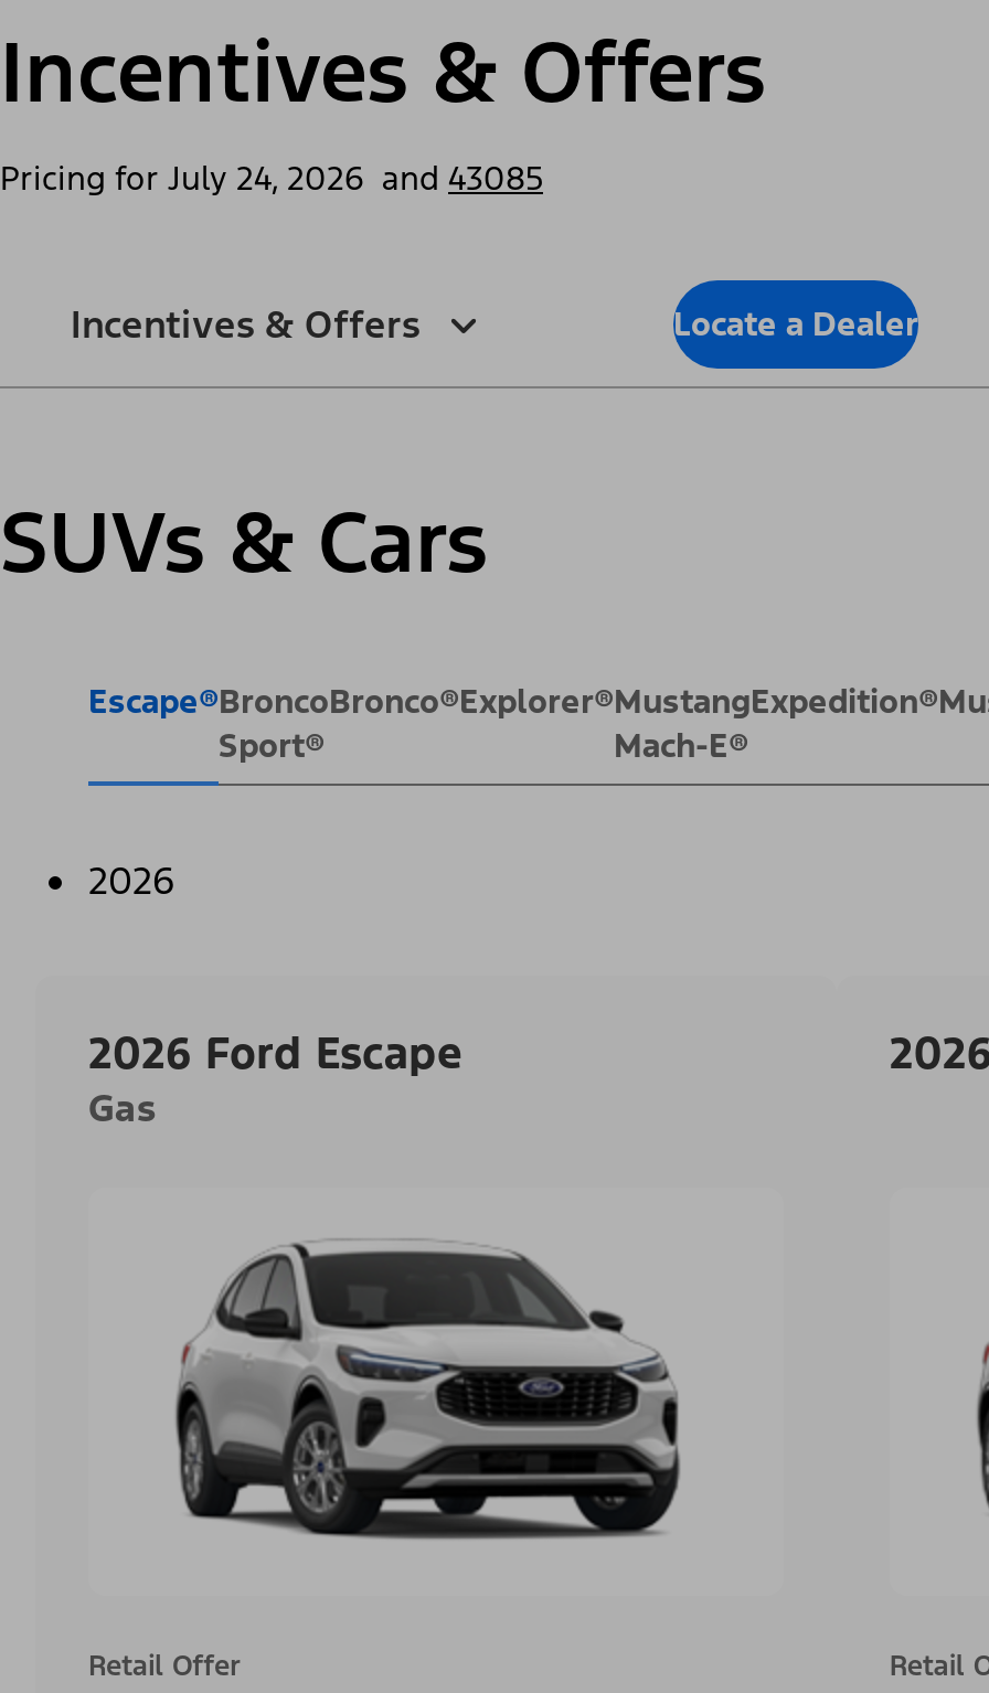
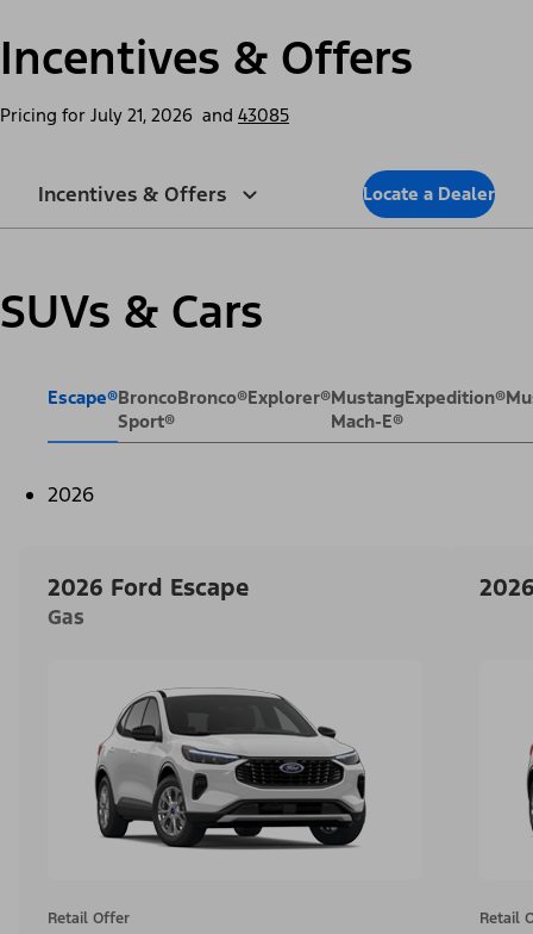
[0,157,543,199] Pricing for July 24, 2026 and 43085 -> [0,104,289,126] Pricing for July 21, 2026 and 43085

